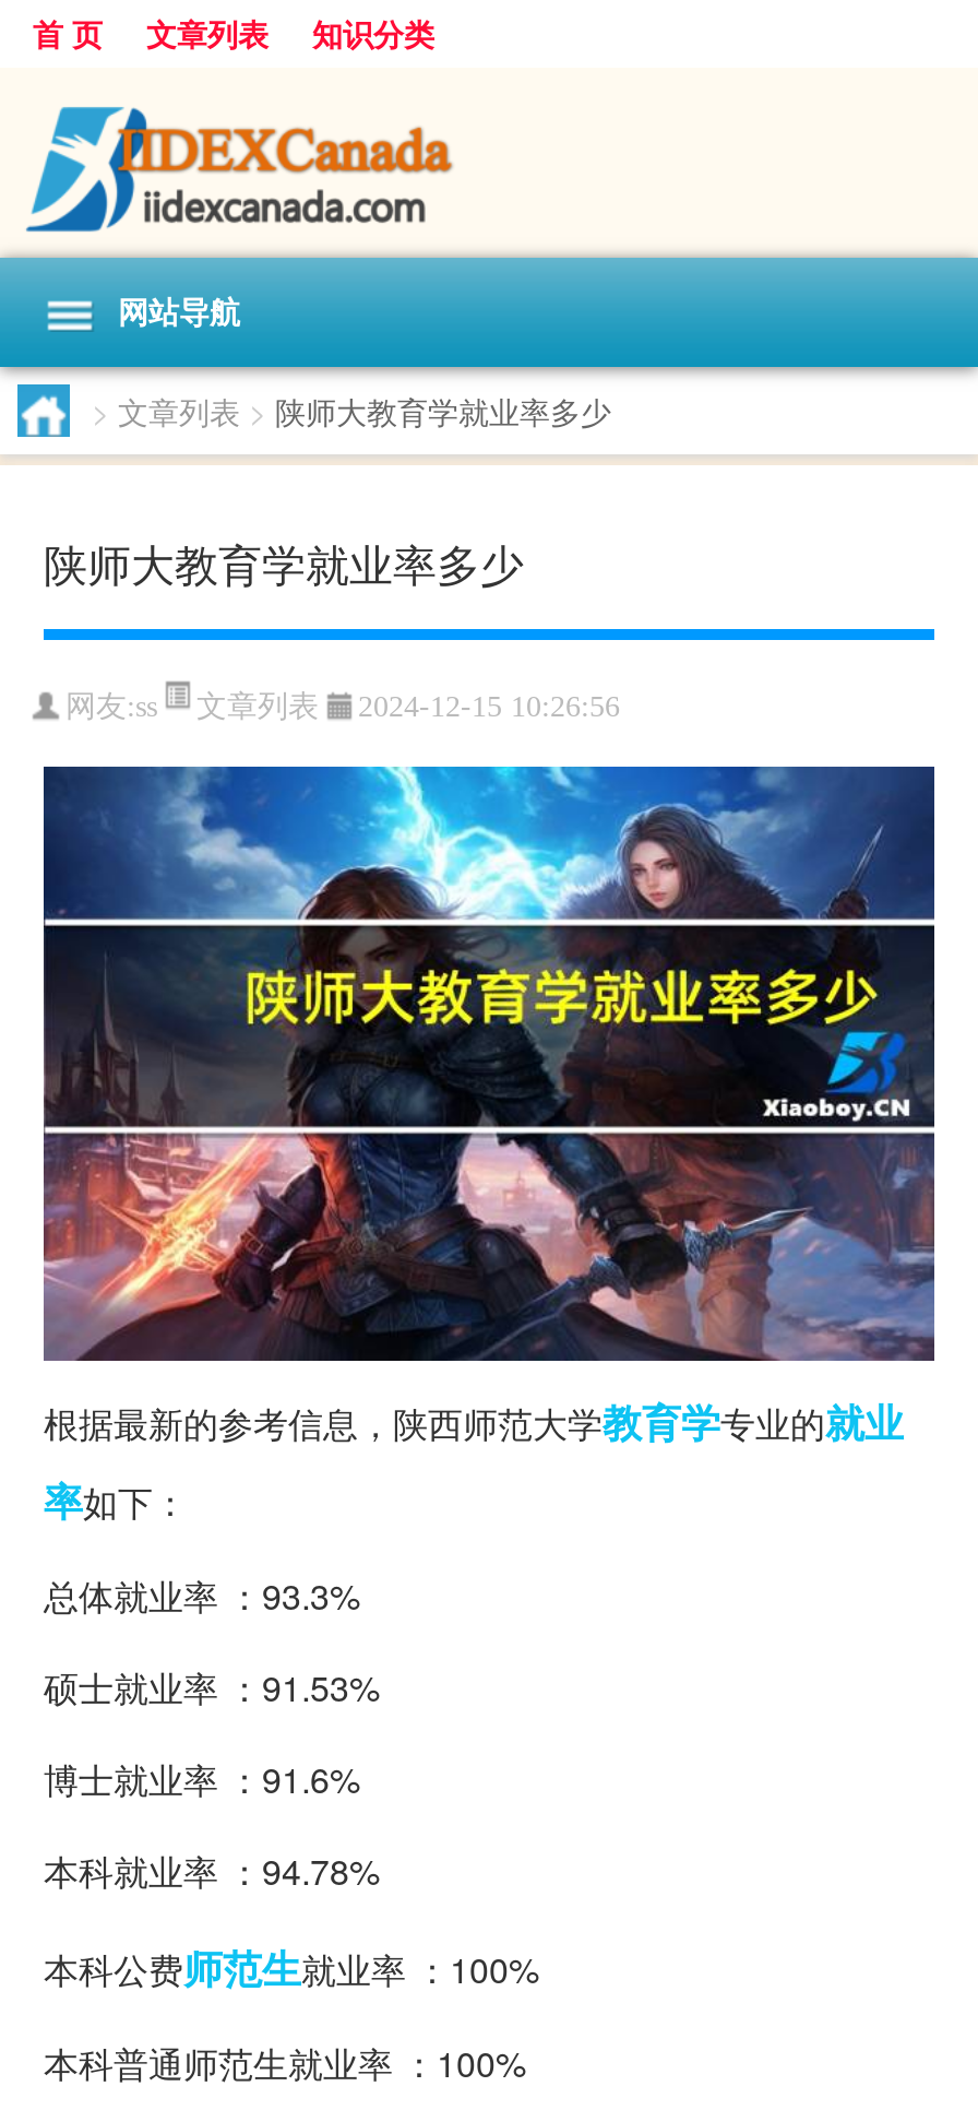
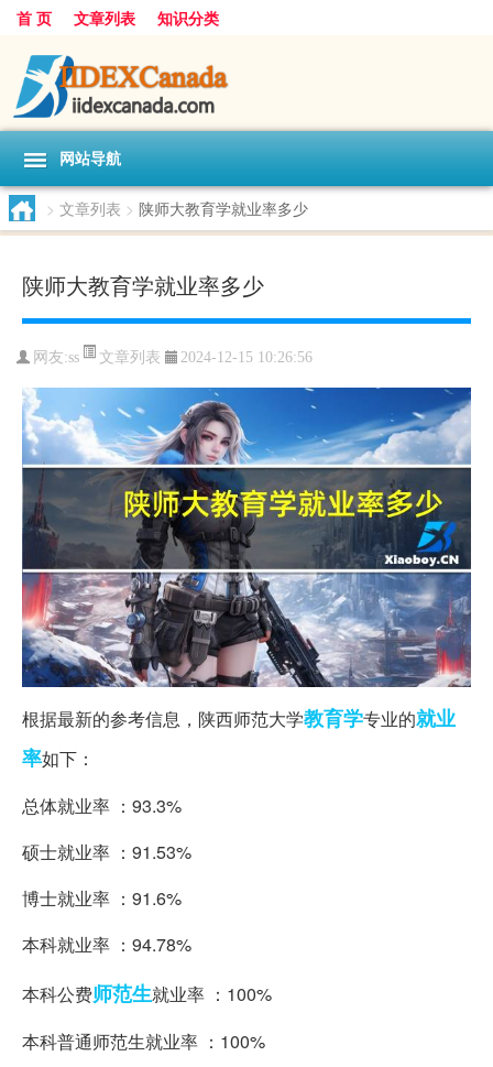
[41,764,937,1363] [image] -> [21,386,472,688] [image]

